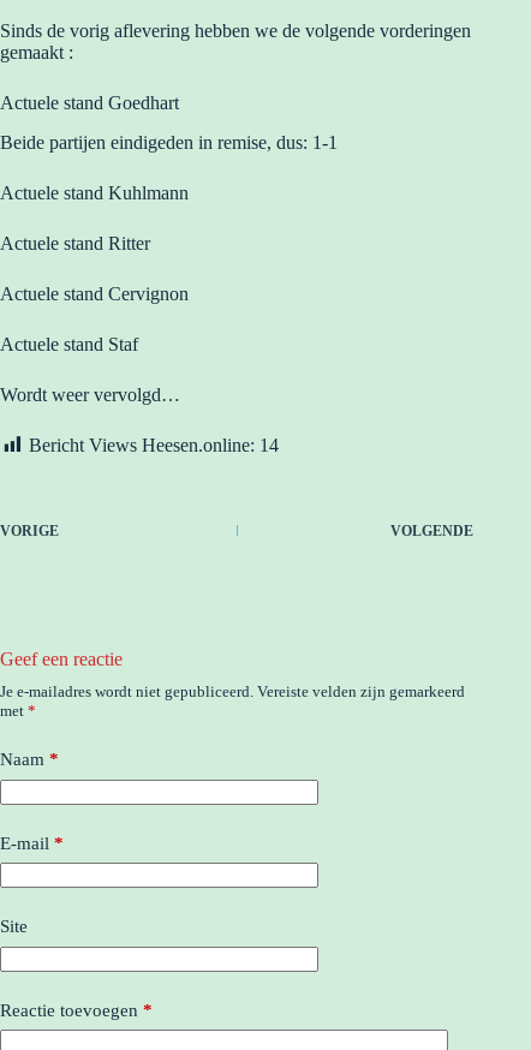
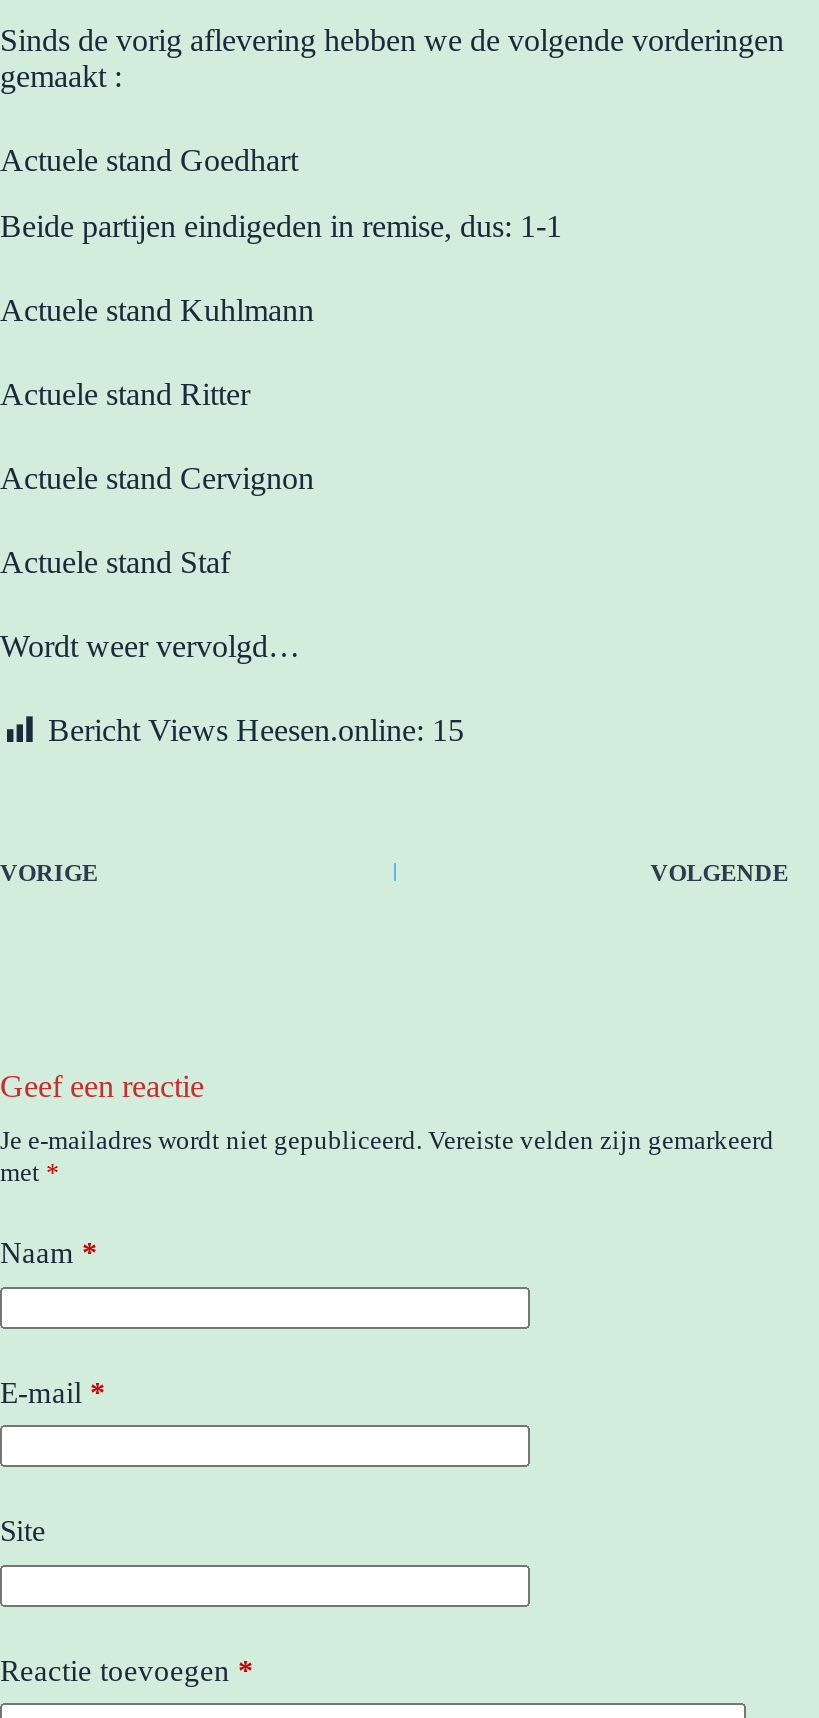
[29,435,279,455] Bericht Views Heesen.online: 14 -> [48,713,464,747] Bericht Views Heesen.online: 15

